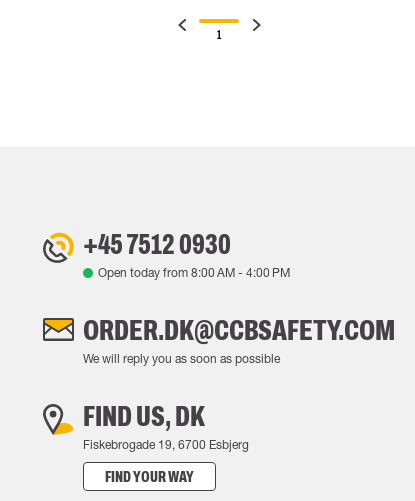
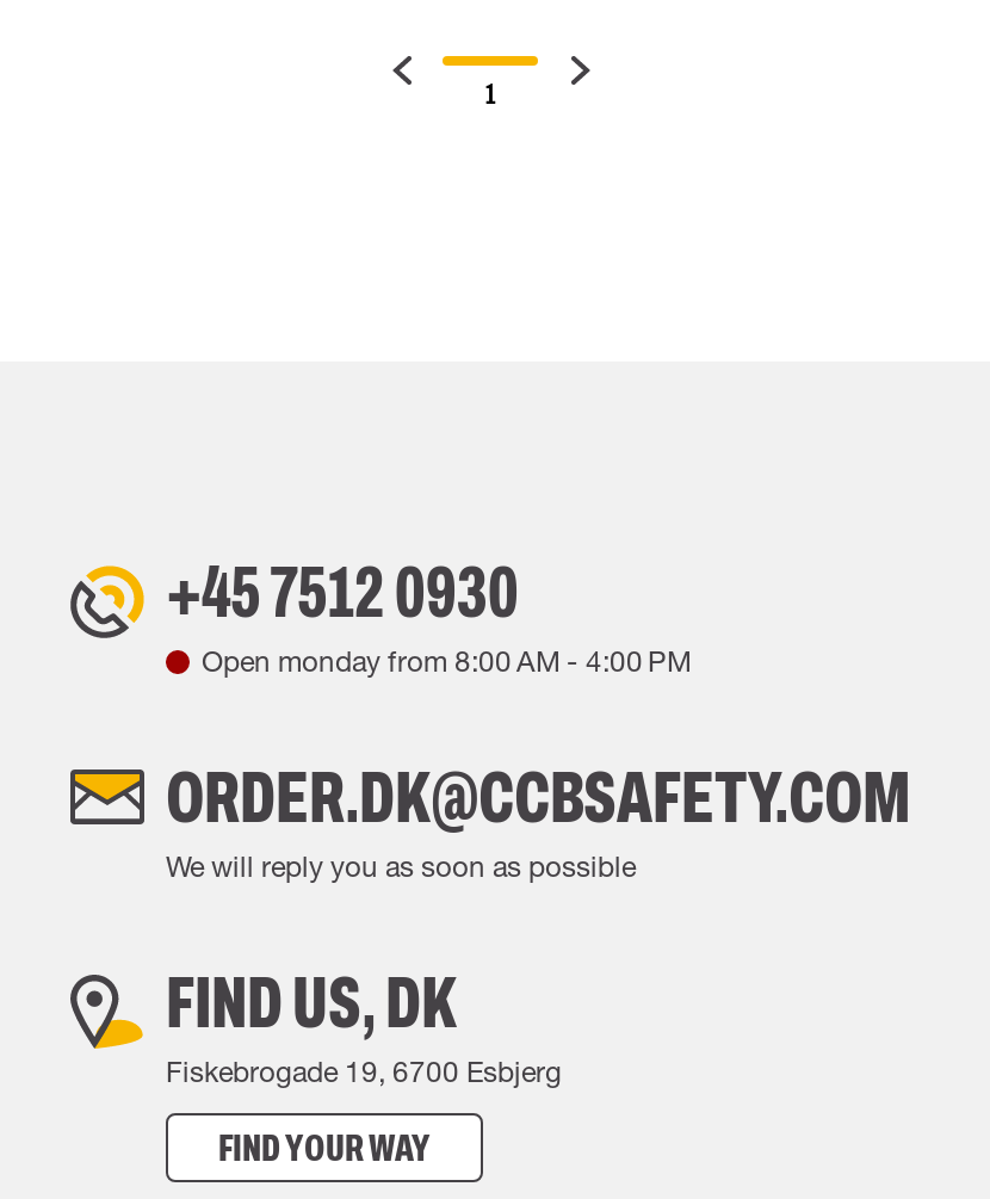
[98,265,290,280] Open today from 8:00 AM - 4:00 PM -> [202,643,691,679] Open monday from 8:00 AM - 4:00 PM

